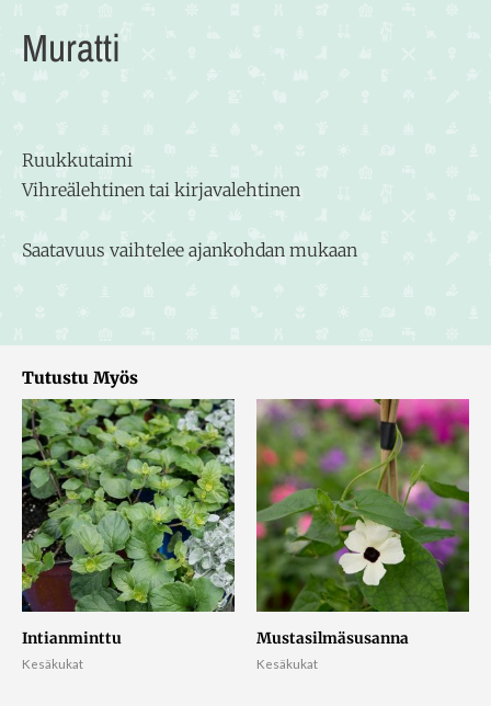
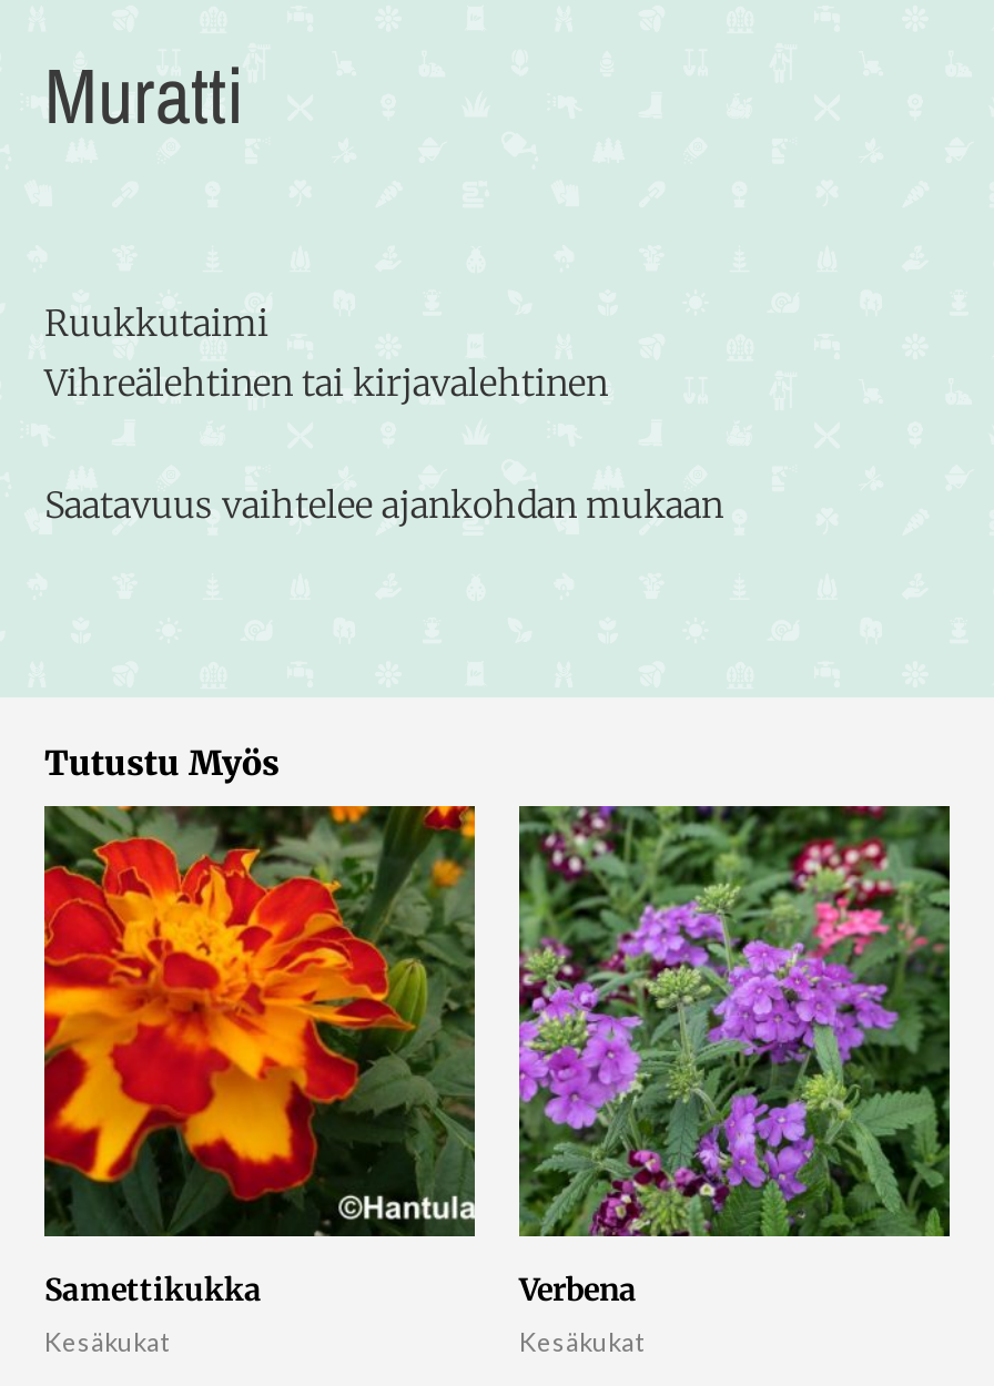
[21,398,236,648] [image] | Intianminttu -> [42,804,477,1309] [image] | Samettikukka
[255,398,470,648] [image] | Mustasilmäsusanna -> [517,804,952,1309] [image] | Verbena

